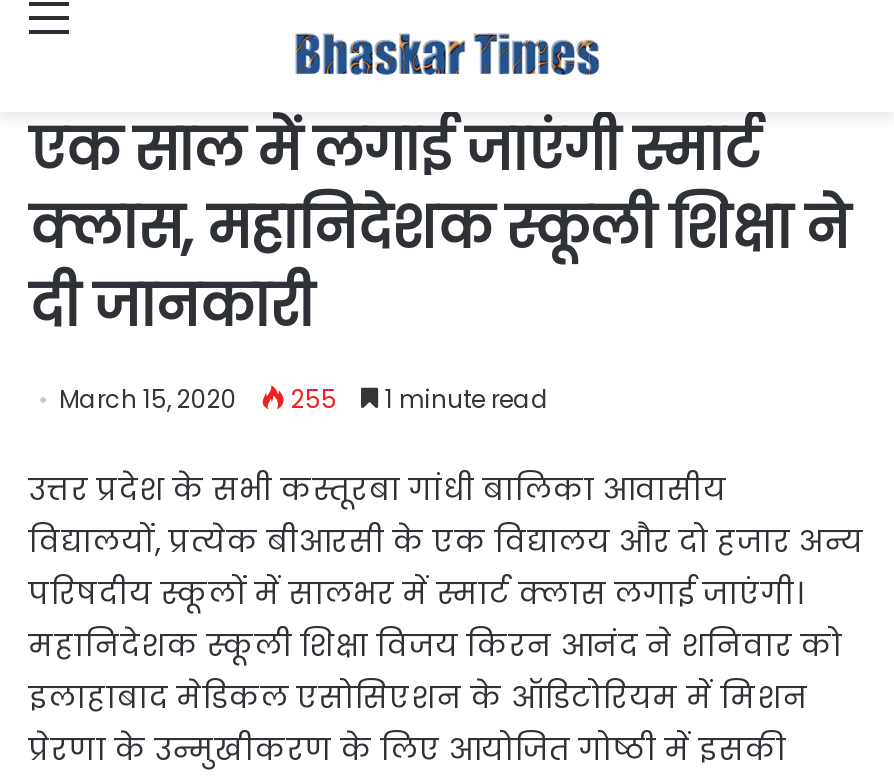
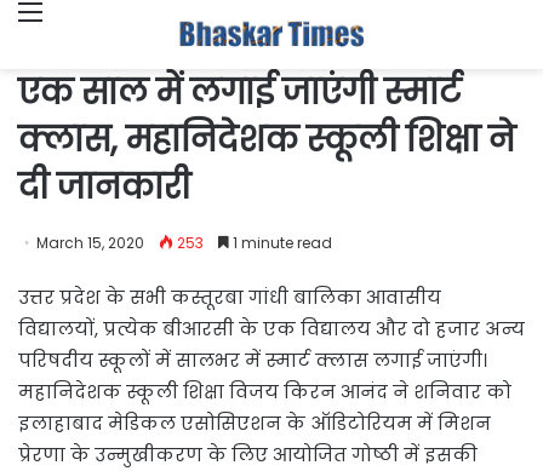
[59,381,549,415] March 15, 2020 255 1 minute read -> [36,232,332,253] March 15, 2020 253 1 minute read

